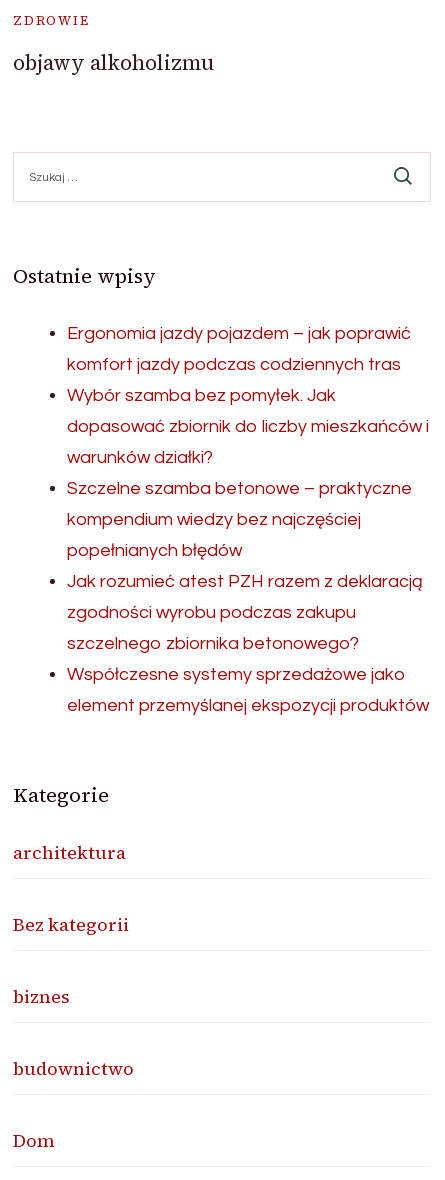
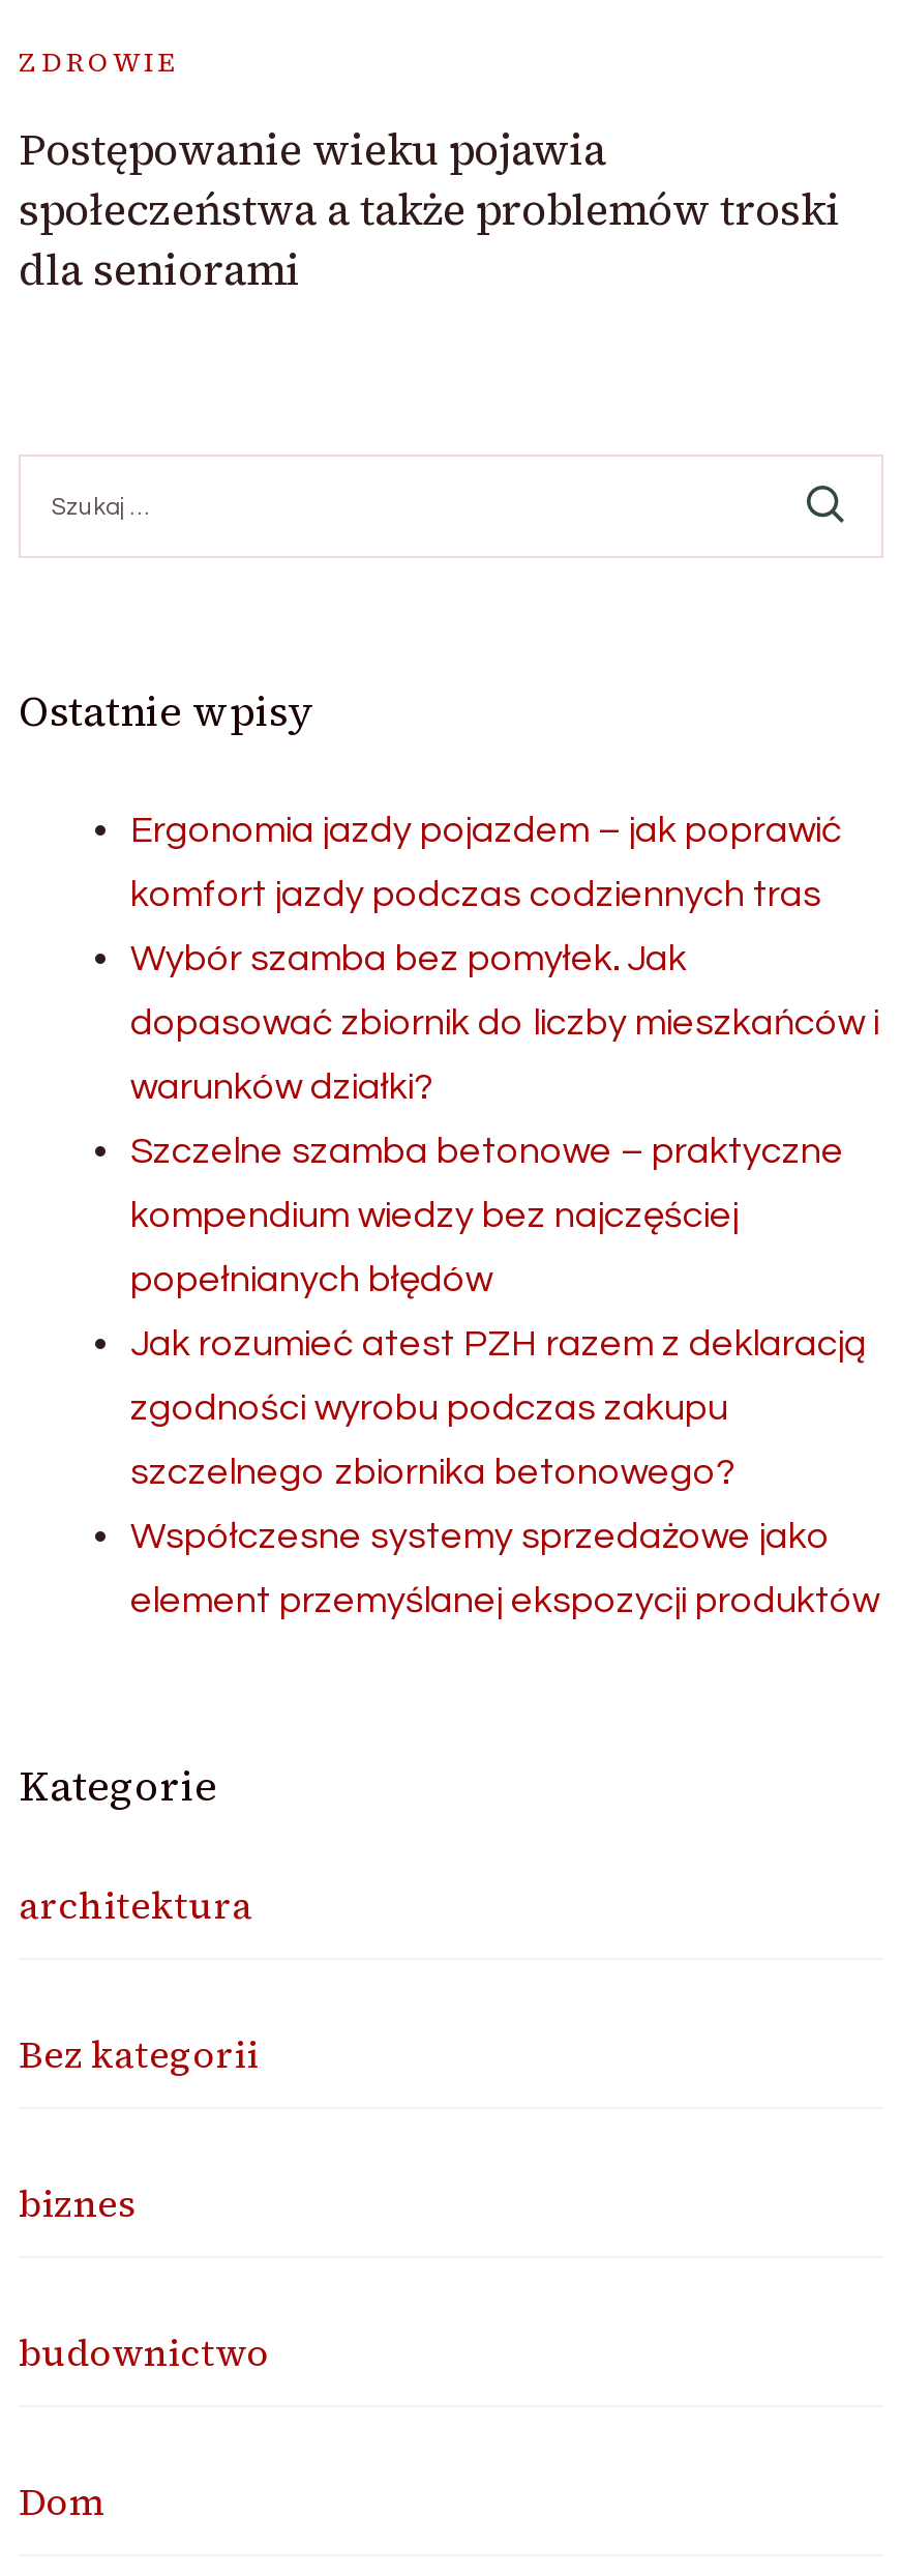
[13,48,219,77] objawy alkoholizmu -> [19,118,840,298] Postępowanie wieku pojawia | społeczeństwa a także problemów troski | dla seniorami

